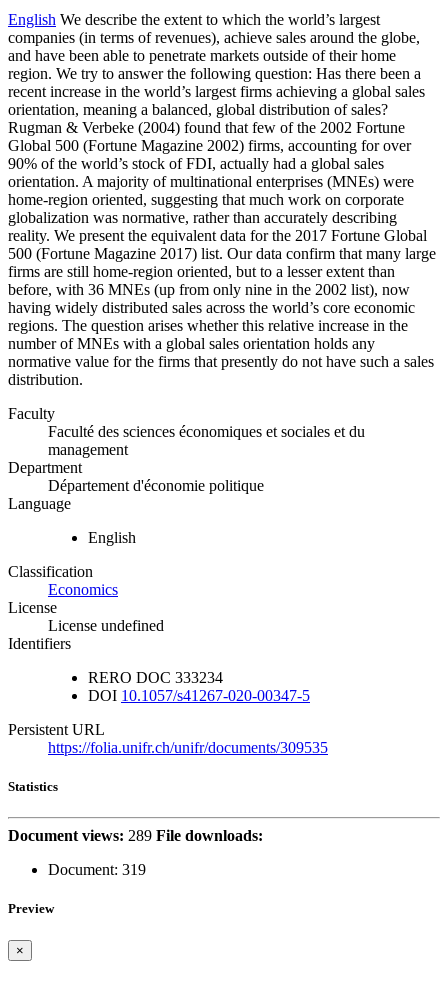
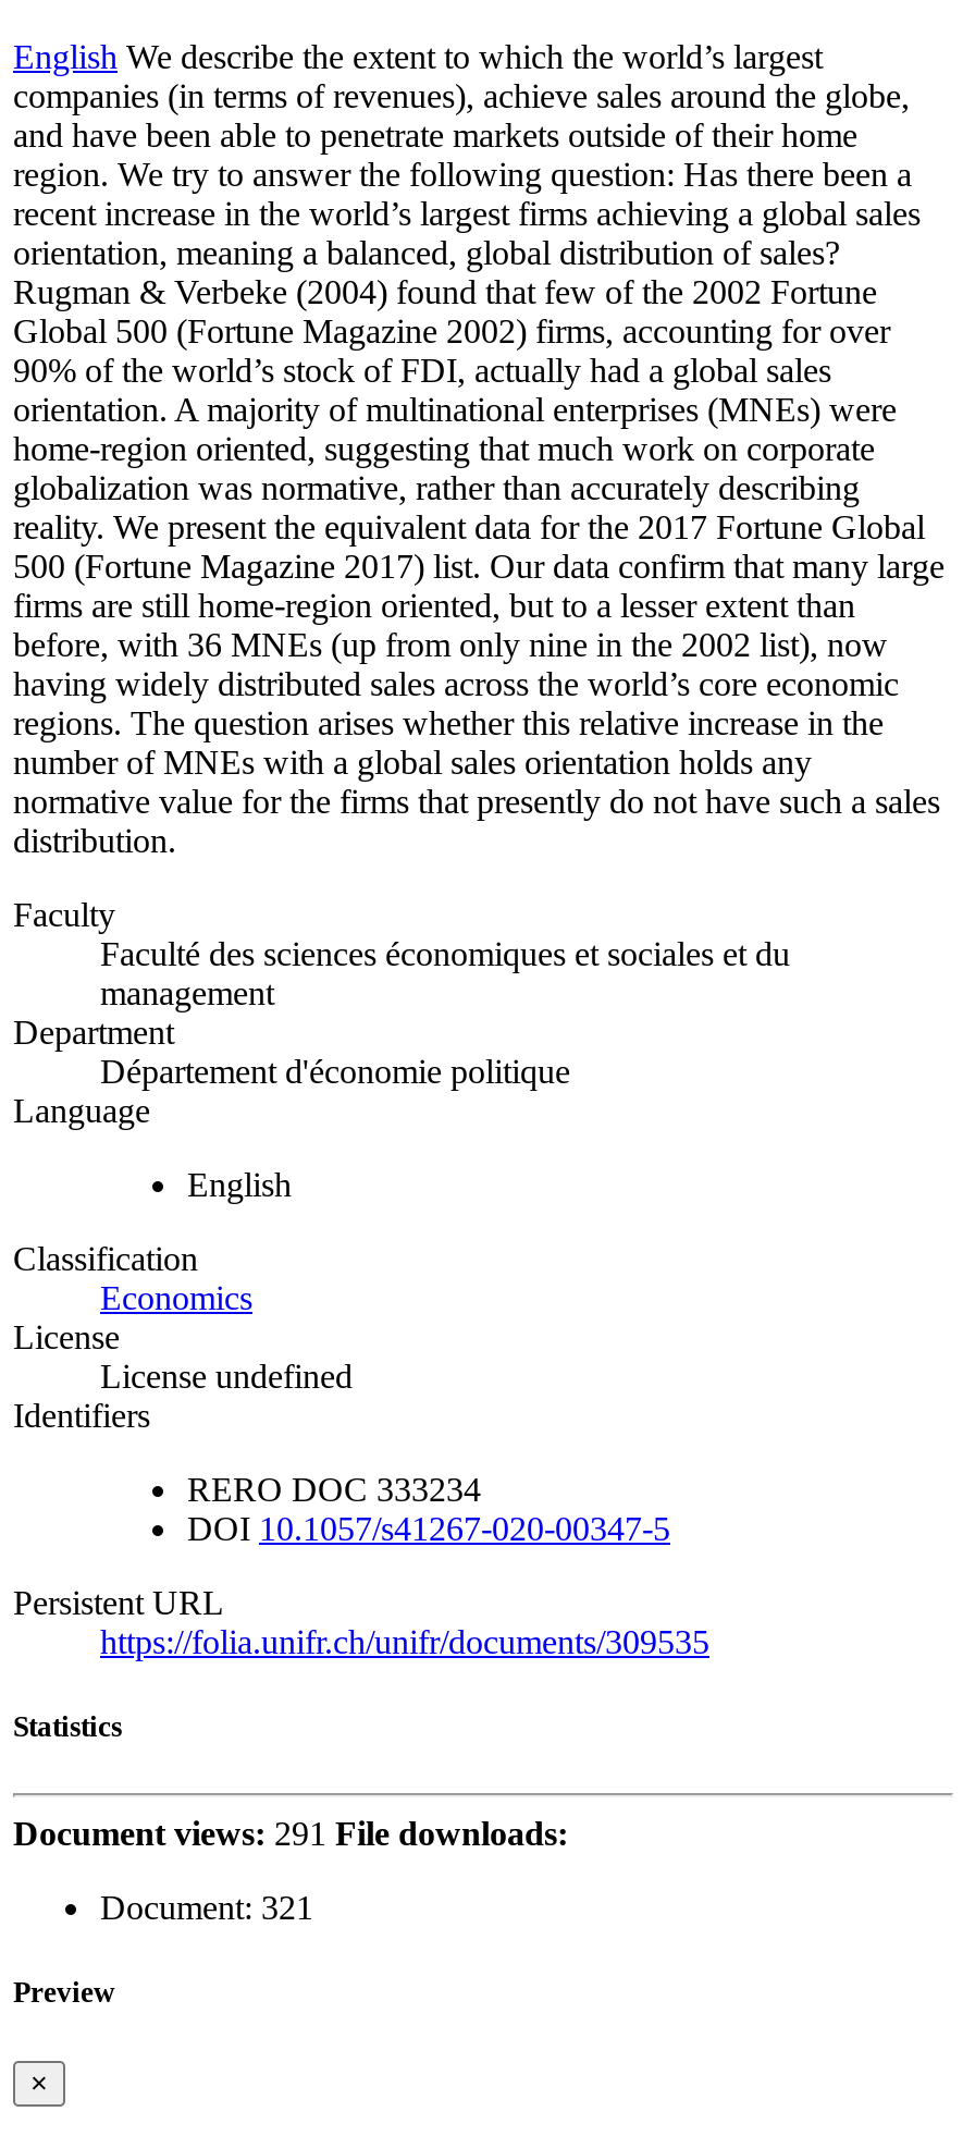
[8,827,263,844] Document views: 289 File downloads: -> [13,1815,568,1853] Document views: 291 File downloads:
[48,861,146,878] Document: 319 -> [100,1890,313,1927] Document: 321

